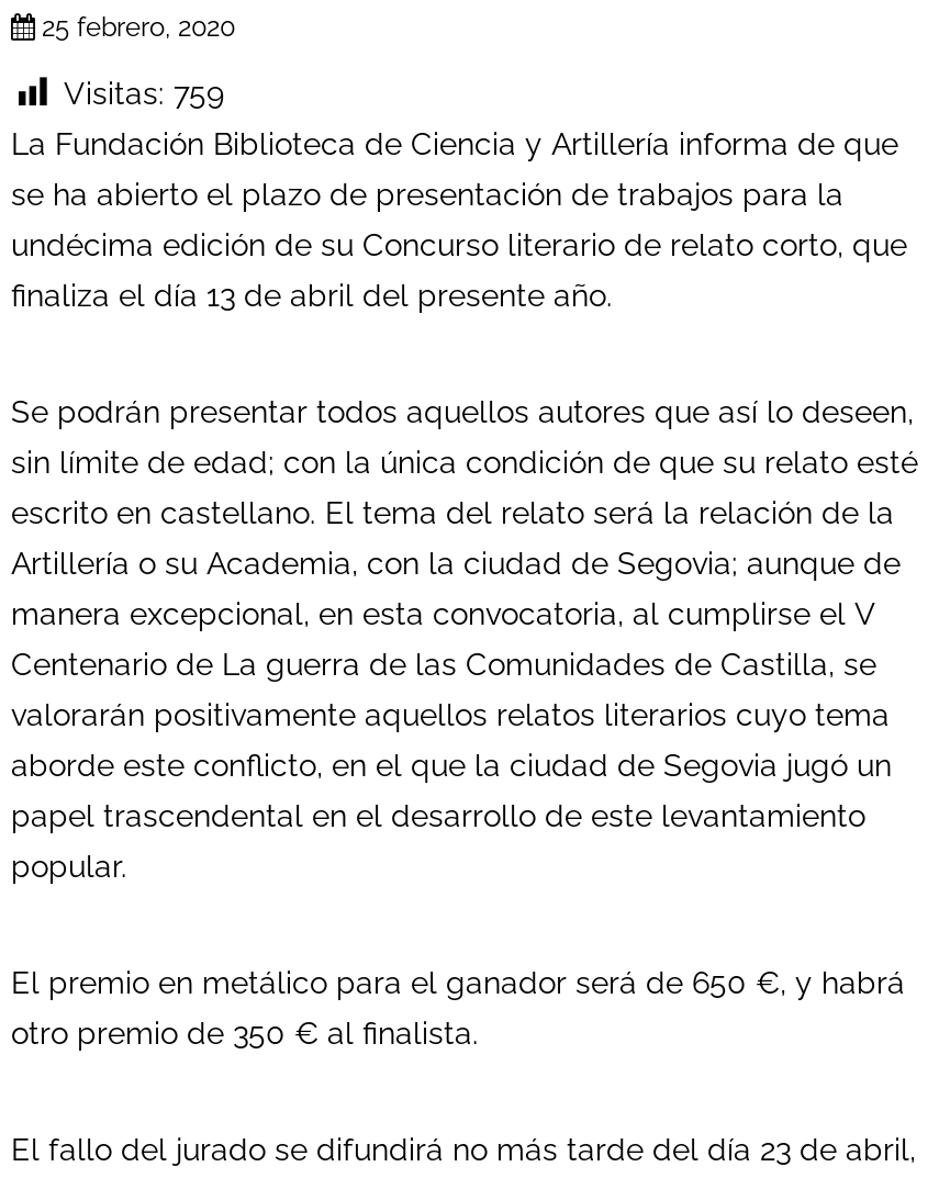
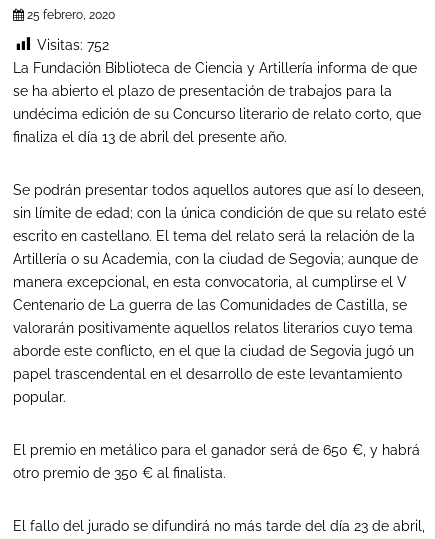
[64,76,224,111] Visitas: 759 -> [37,37,109,53] Visitas: 752

